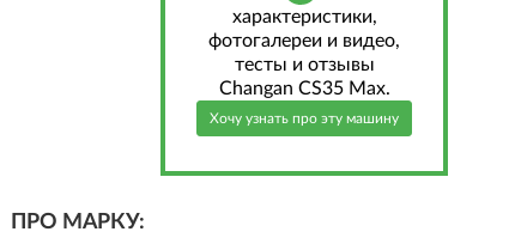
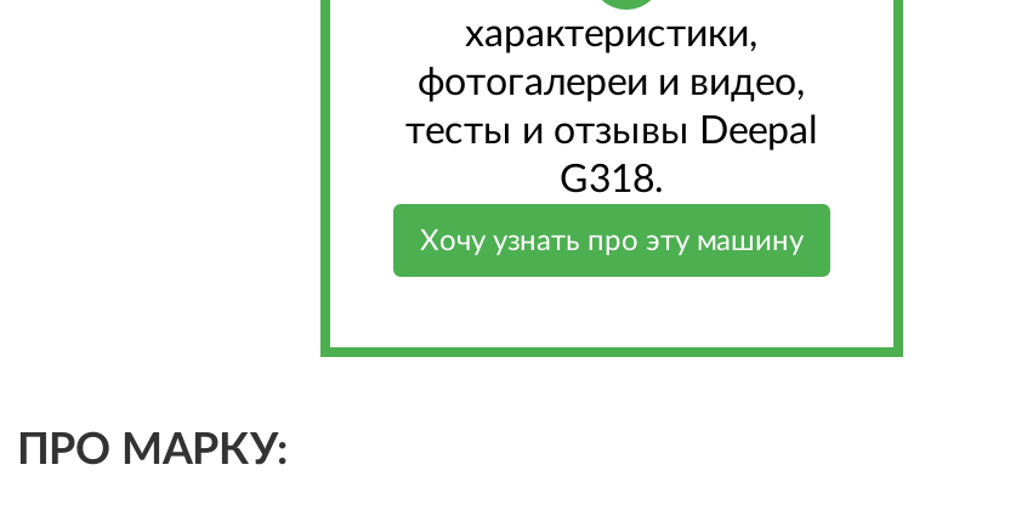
[219,55,390,98] тесты и отзывы | Changan CS35 Max. -> [405,111,818,198] тесты и отзывы Deepal | G318.

